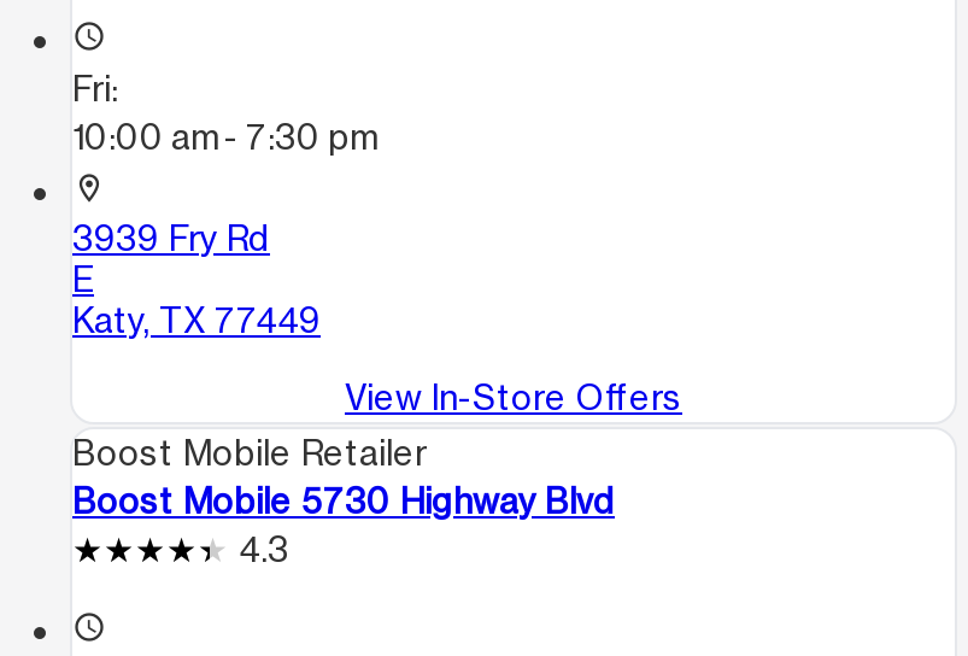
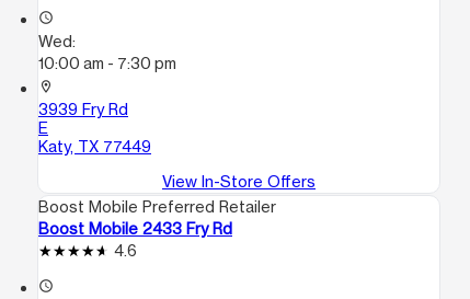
[72,68,125,109] Fri: -> [38,32,79,51] Wed:
[72,433,615,570] Boost Mobile Retailer | Boost Mobile 5730 Highway Blvd | 4.3 -> [38,198,276,260] Boost Mobile Preferred Retailer | Boost Mobile 2433 Fry Rd | 4.6

